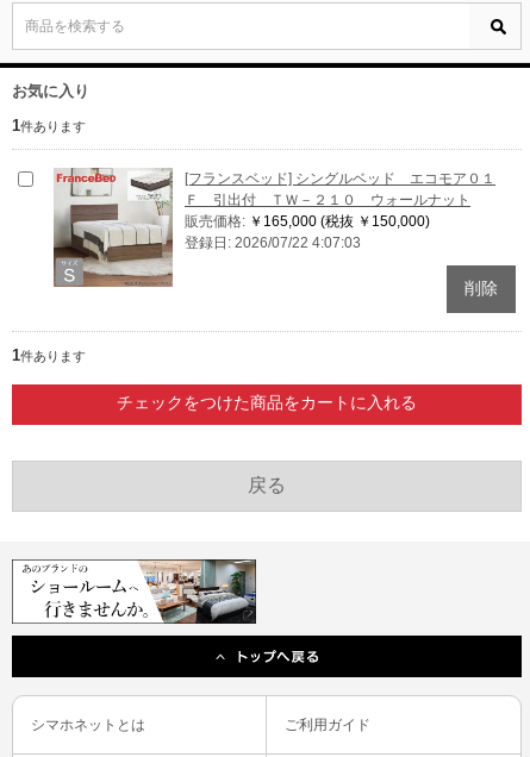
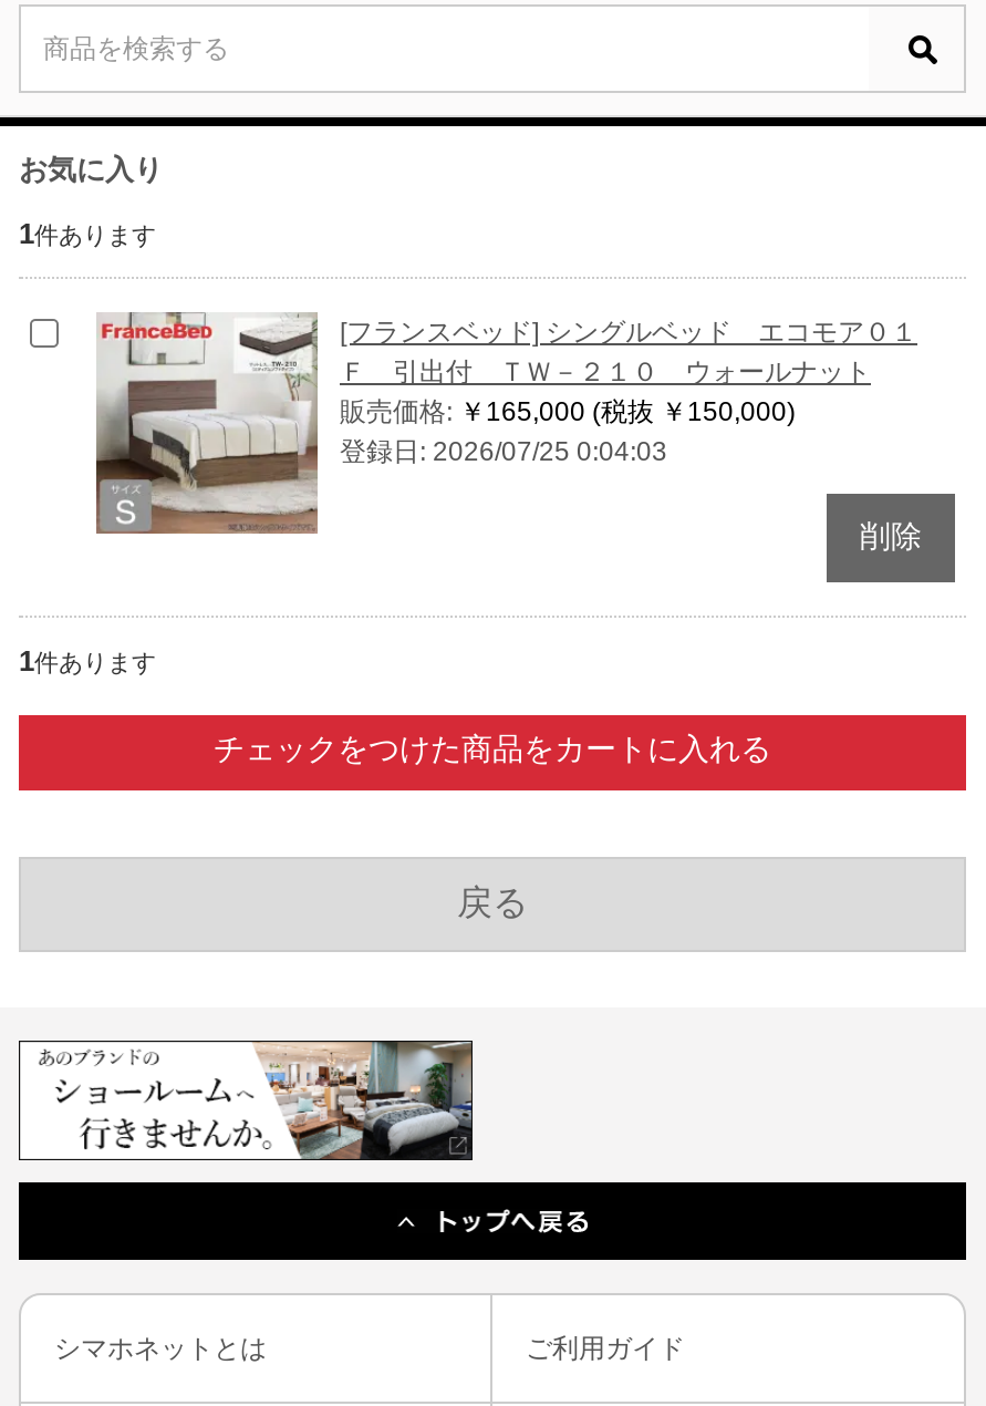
[185,235,361,251] 登録日: 2026/07/22 4:07:03 -> [340,436,667,467] 登録日: 2026/07/25 0:04:03

